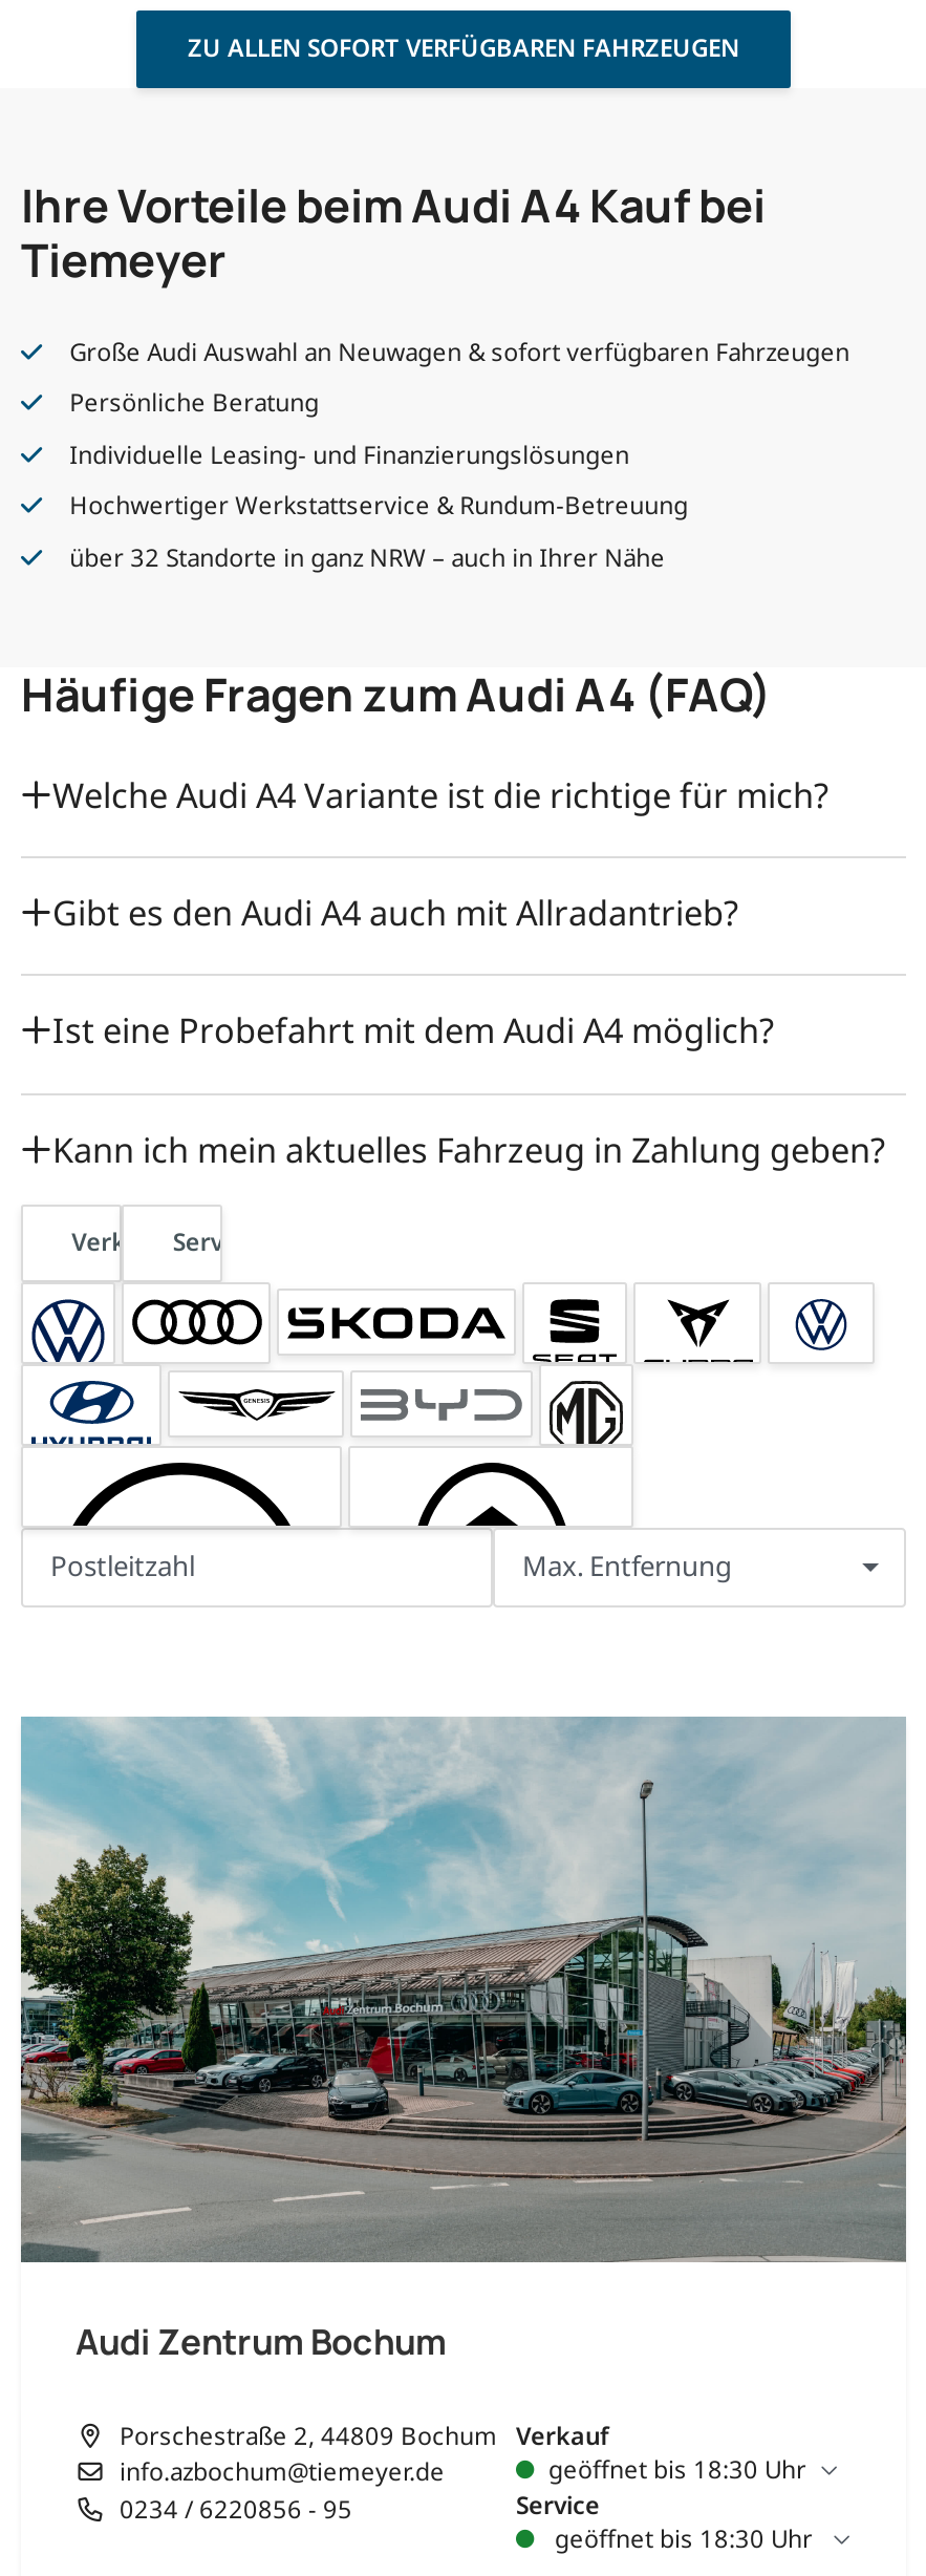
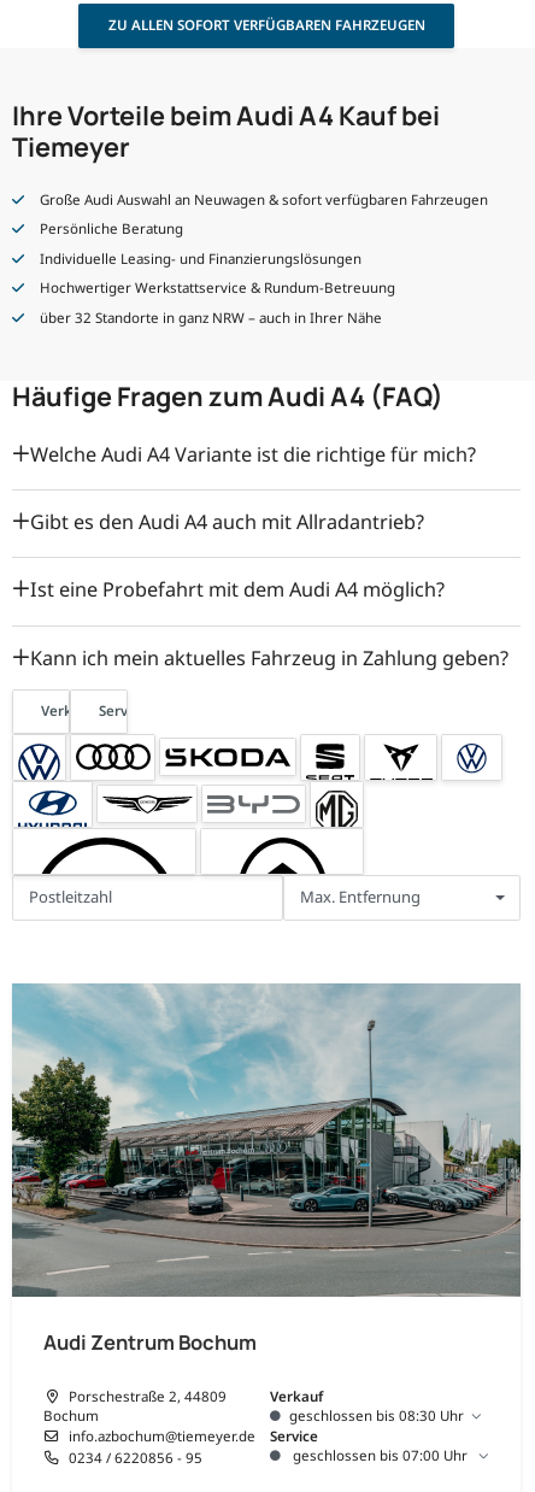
[548,2453,806,2485] geöffnet bis 18:30 Uhr -> [289,1406,463,1425] geschlossen bis 08:30 Uhr
[548,2522,819,2554] geöffnet bis 18:30 Uhr -> [289,1446,471,1464] geschlossen bis 07:00 Uhr

